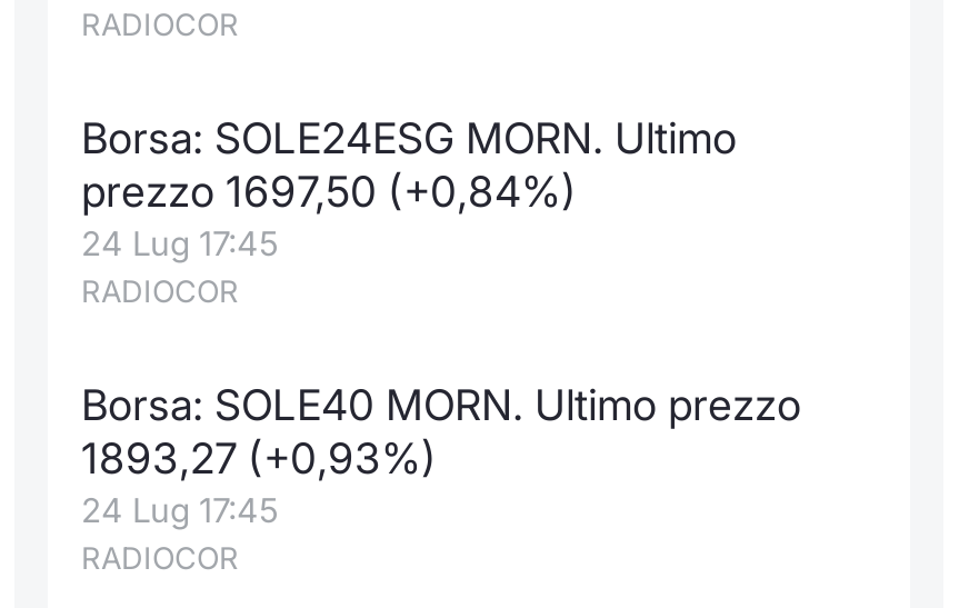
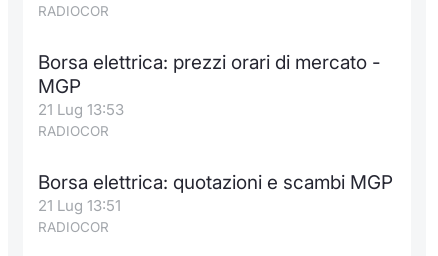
[81,113,737,265] Borsa: SOLE24ESG MORN. Ultimo | prezzo 1697,50 (+0,84%) | 24 Lug 17:45 -> [38,51,381,119] Borsa elettrica: prezzi orari di mercato - | MGP | 21 Lug 13:53
[81,380,801,531] Borsa: SOLE40 MORN. Ultimo prezzo | 1893,27 (+0,93%) | 24 Lug 17:45 -> [38,171,393,215] Borsa elettrica: quotazioni e scambi MGP | 21 Lug 13:51

